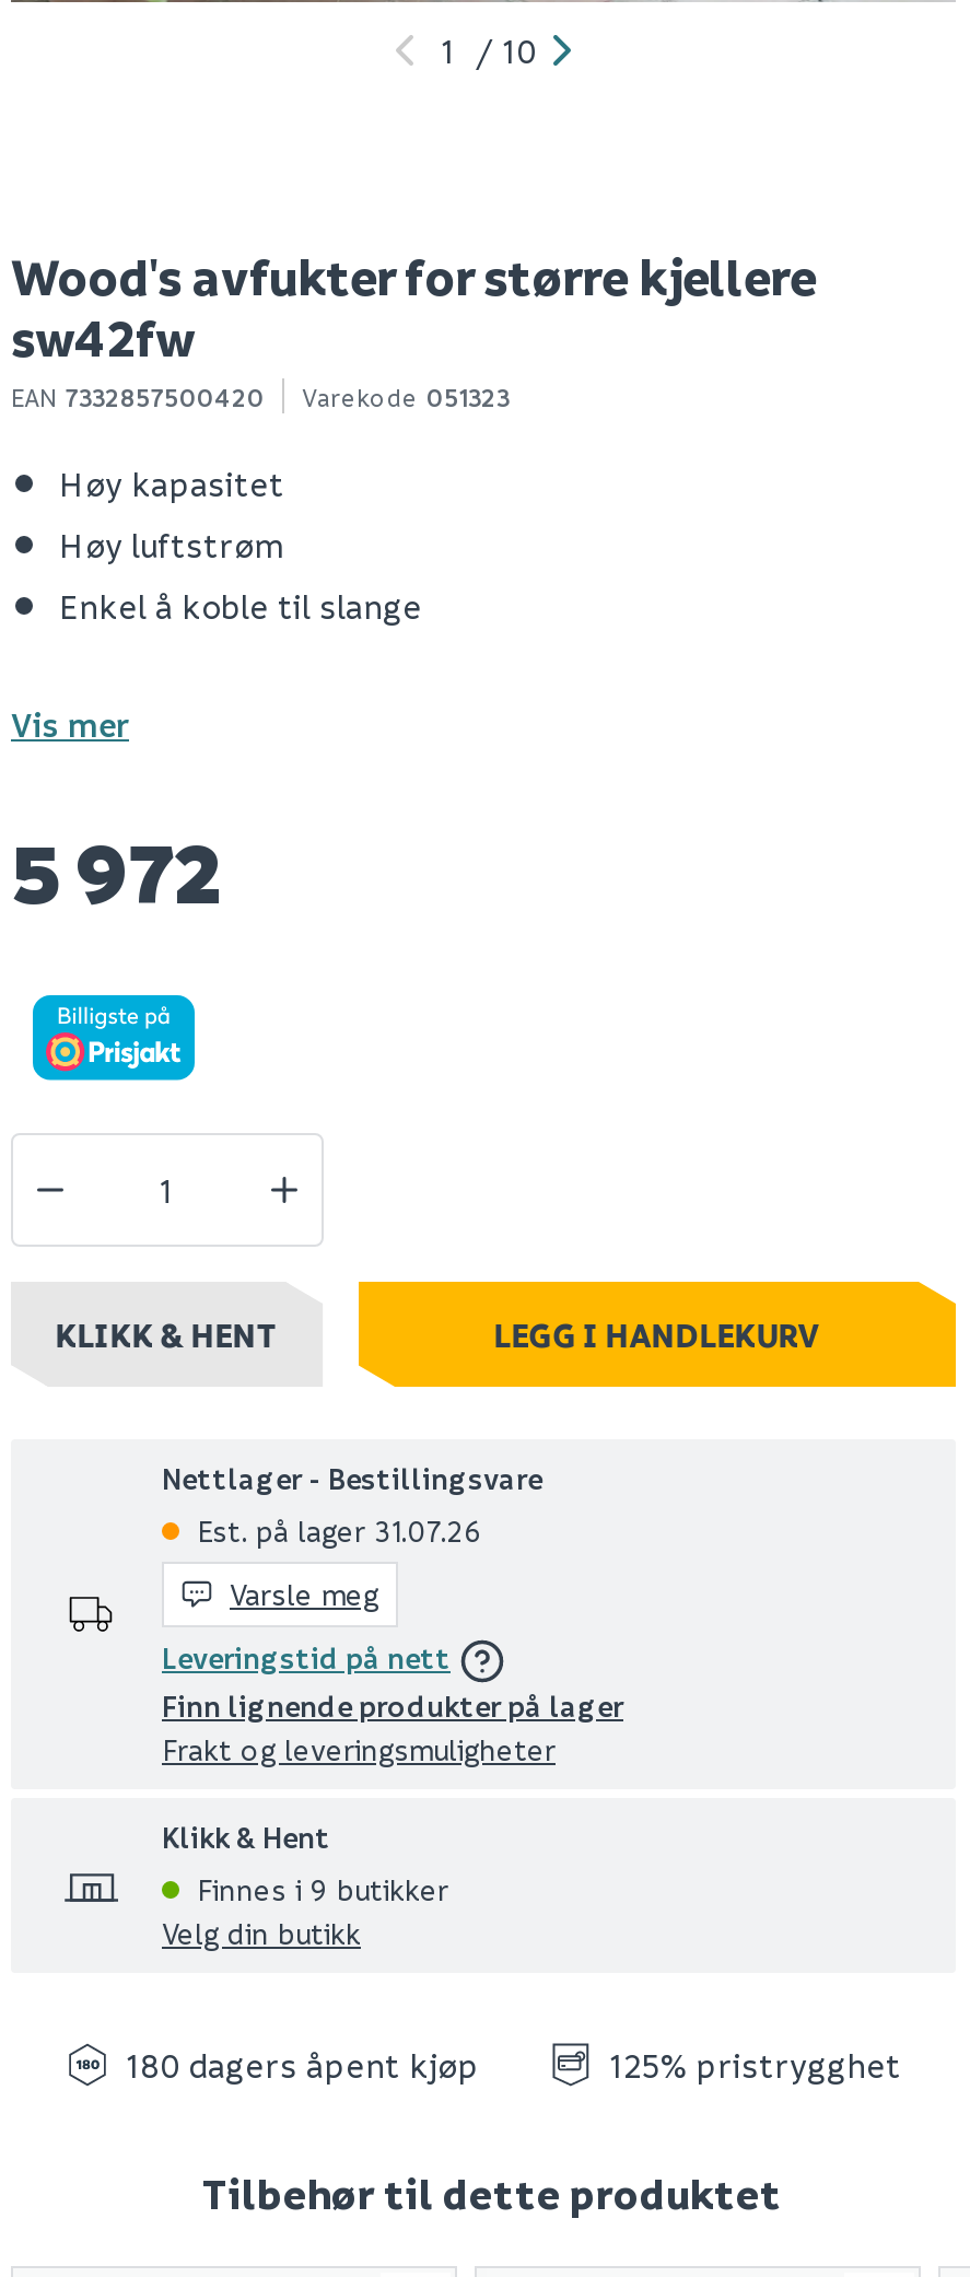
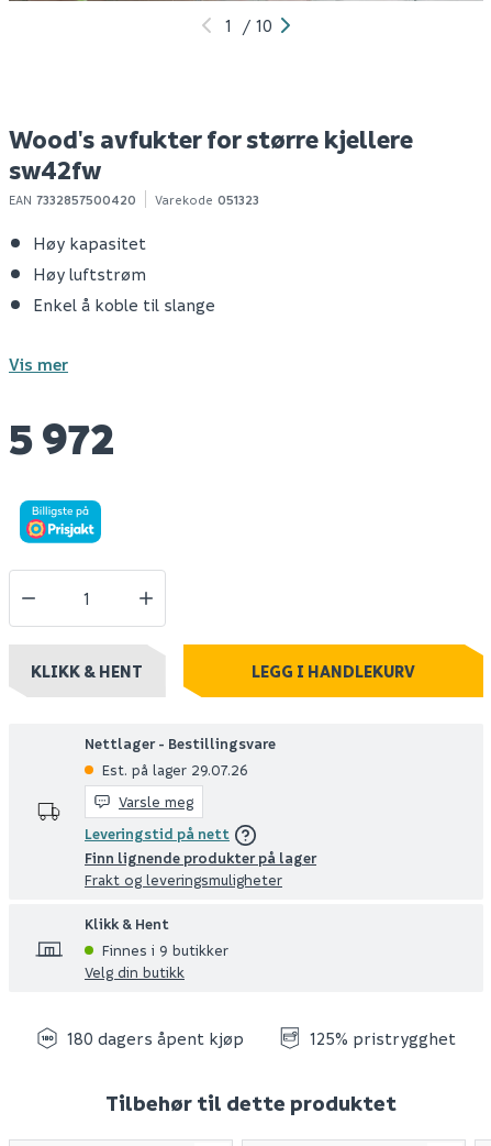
[197,1511,481,1549] Est. på lager 31.07.26 -> [102,760,248,779] Est. på lager 29.07.26

